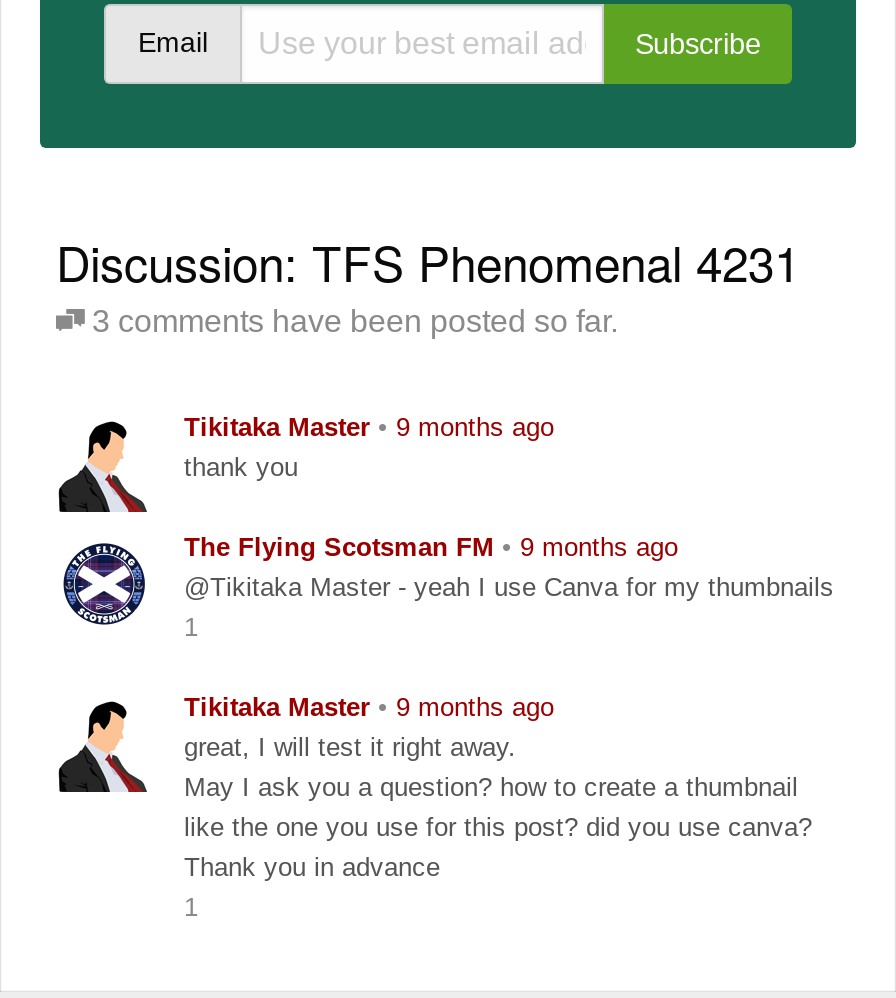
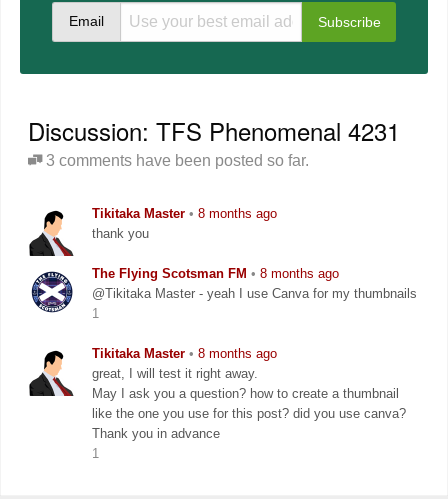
[184,412,554,442] Tikitaka Master • 9 months ago -> [92,206,277,221] Tikitaka Master • 8 months ago
[184,532,678,562] The Flying Scotsman FM • 9 months ago -> [92,266,339,281] The Flying Scotsman FM • 8 months ago
[184,692,554,722] Tikitaka Master • 9 months ago -> [92,346,277,361] Tikitaka Master • 8 months ago

